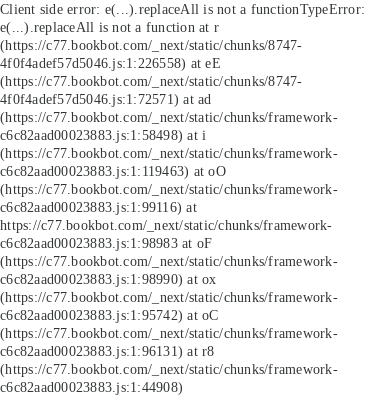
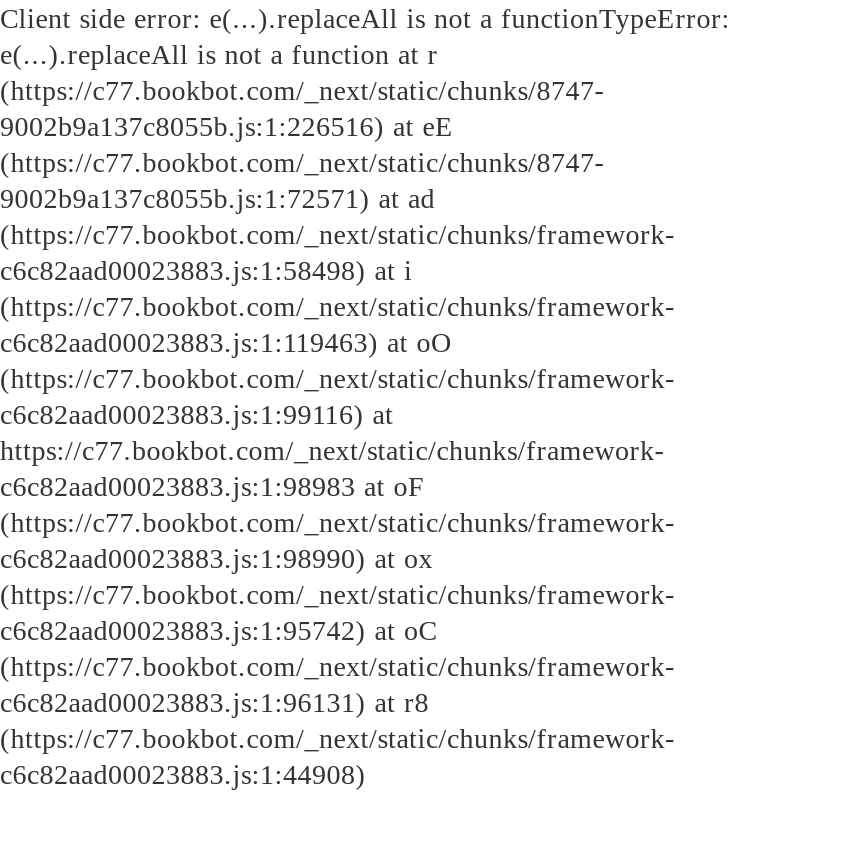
[0,55,221,71] 4f0f4adef57d5046.js:1:226558) at eE -> [0,110,454,142] 9002b9a137c8055b.js:1:226516) at eE
[0,91,211,107] 4f0f4adef57d5046.js:1:72571) at ad -> [0,182,435,214] 9002b9a137c8055b.js:1:72571) at ad

